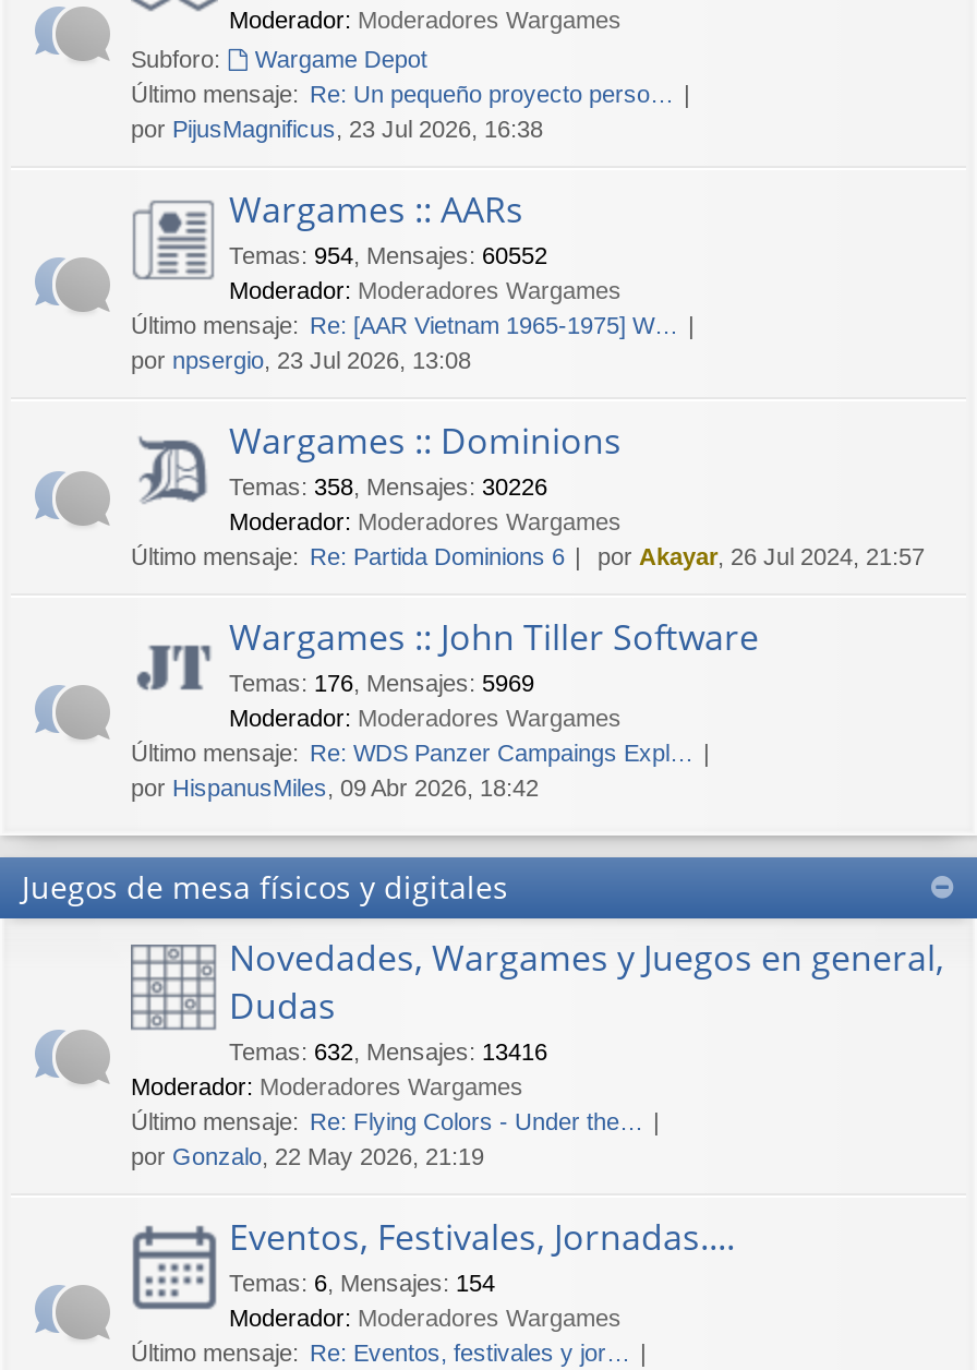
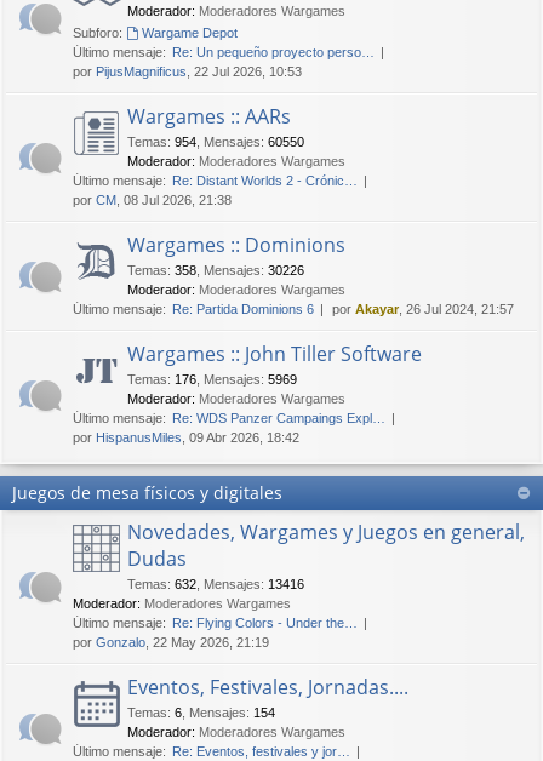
[131,115,543,141] por PijusMagnificus, 23 Jul 2026, 16:38 -> [73,64,302,79] por PijusMagnificus, 22 Jul 2026, 10:53
[229,242,547,268] Temas: 954, Mensajes: 60552 -> [127,134,304,149] Temas: 954, Mensajes: 60550
[131,312,678,373] Último mensaje: Re: [AAR Vietnam 1965-1975] W… | por npsergio, 23 Jul 2026, 13:08 -> [73,173,358,207] Último mensaje: Re: Distant Worlds 2 - Crónic… | por CM, 08 Jul 2026, 21:38

